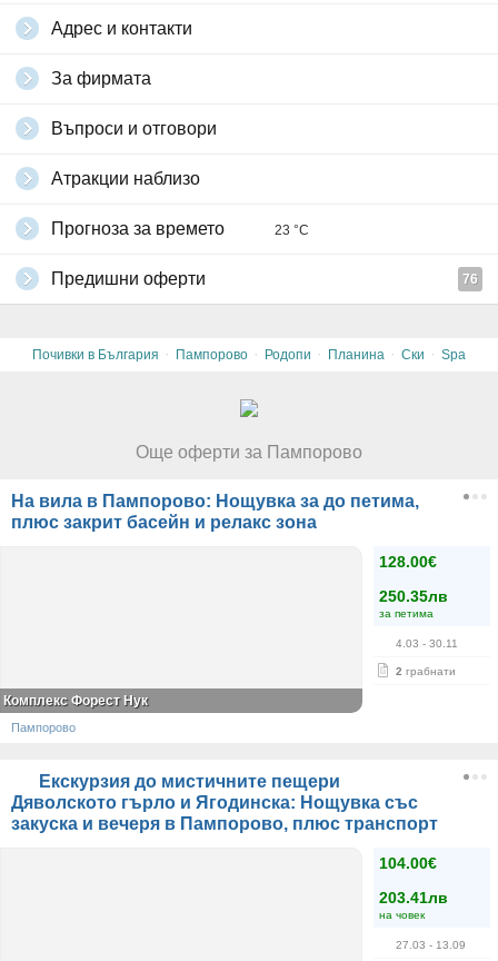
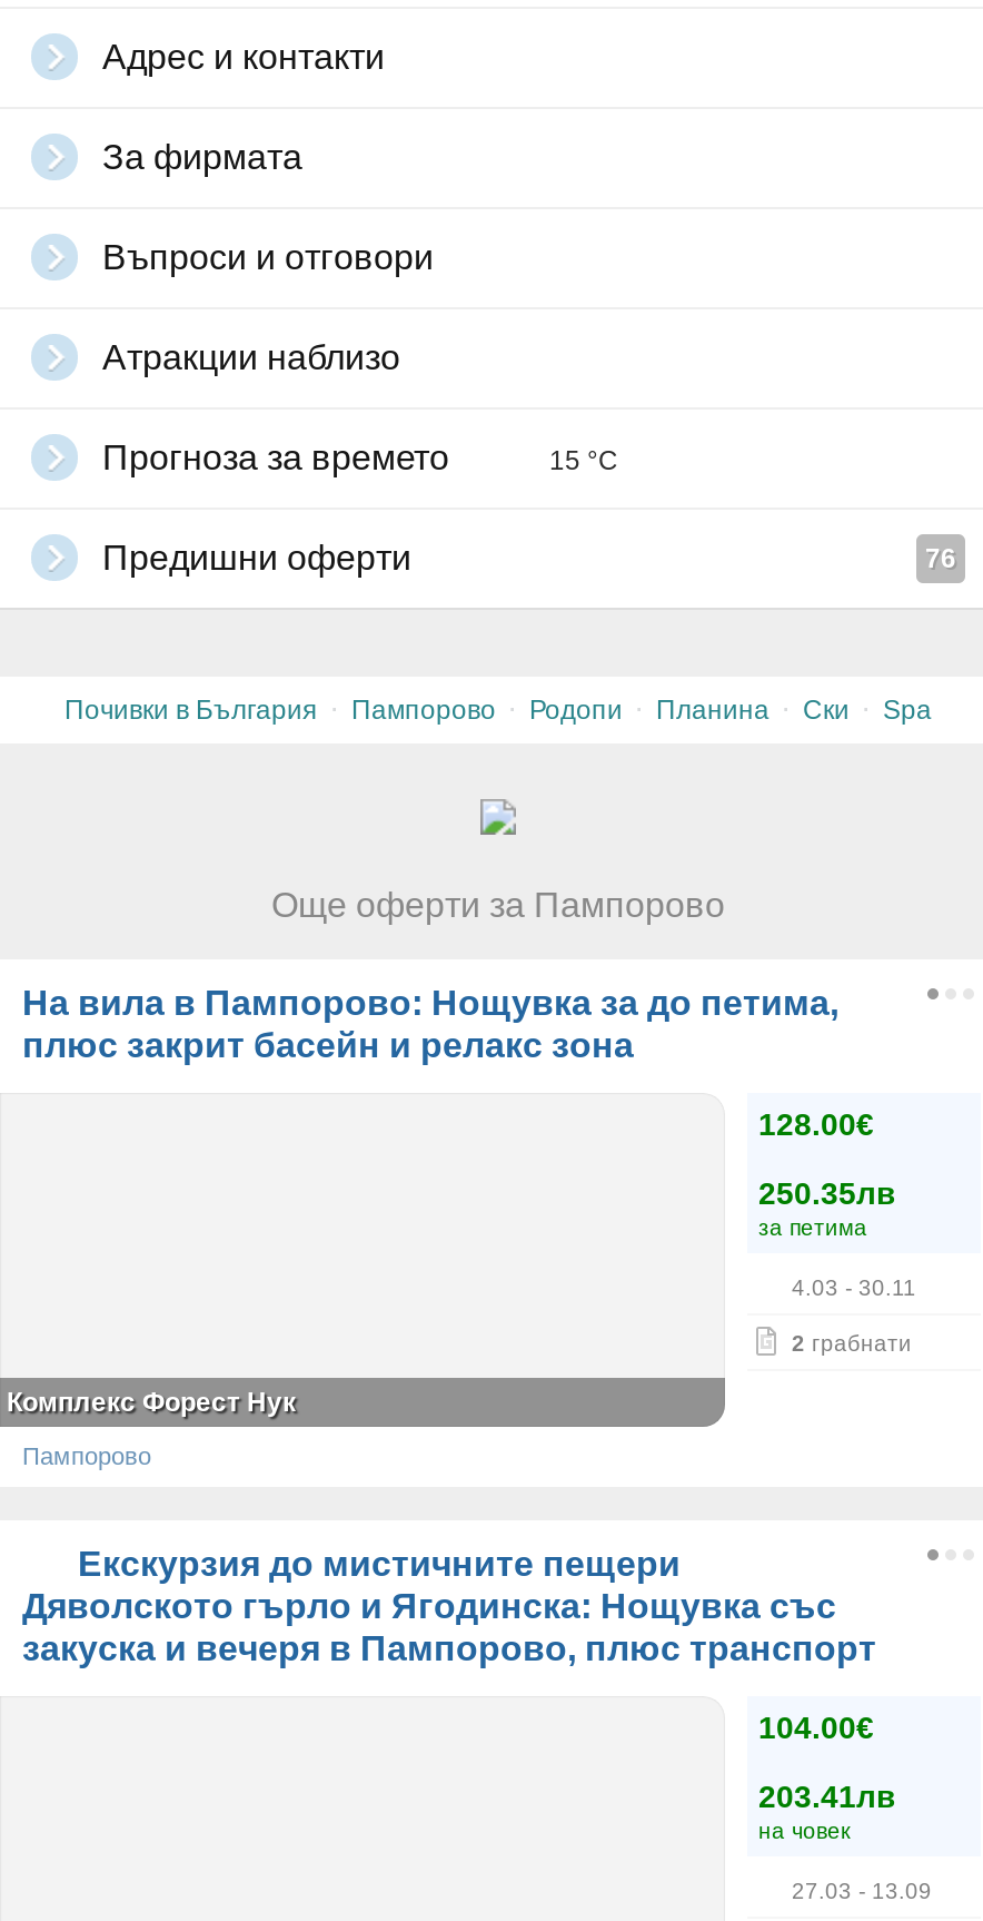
[275,222,309,238] 23 °C -> [549,445,618,476] 15 °C

